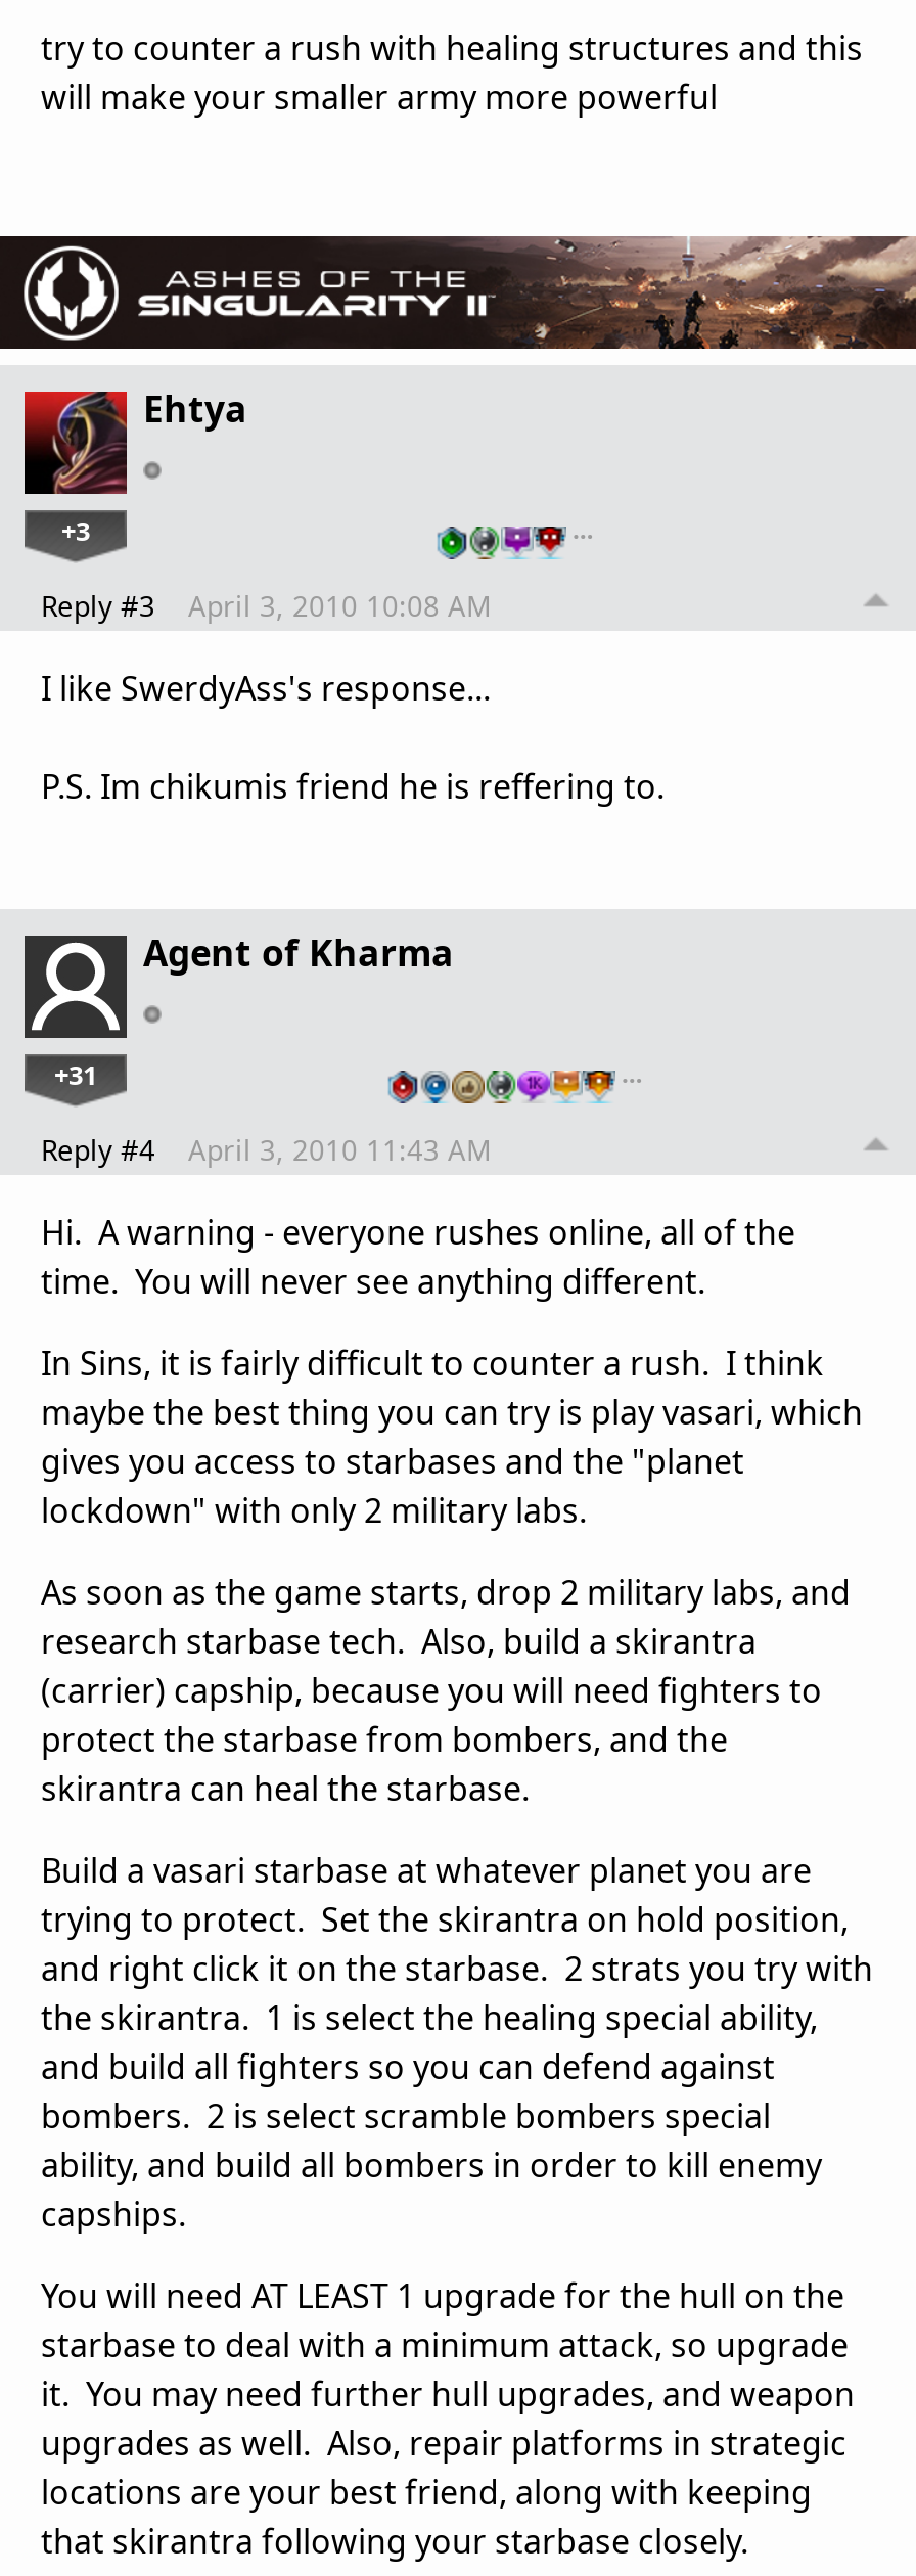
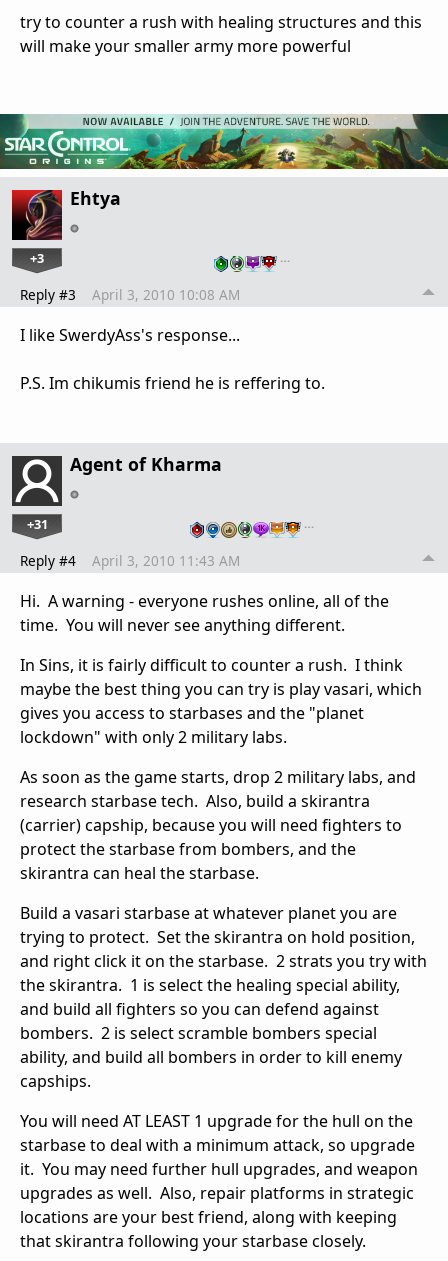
[6,234,910,351] [image] -> [3,113,445,170] [image]

